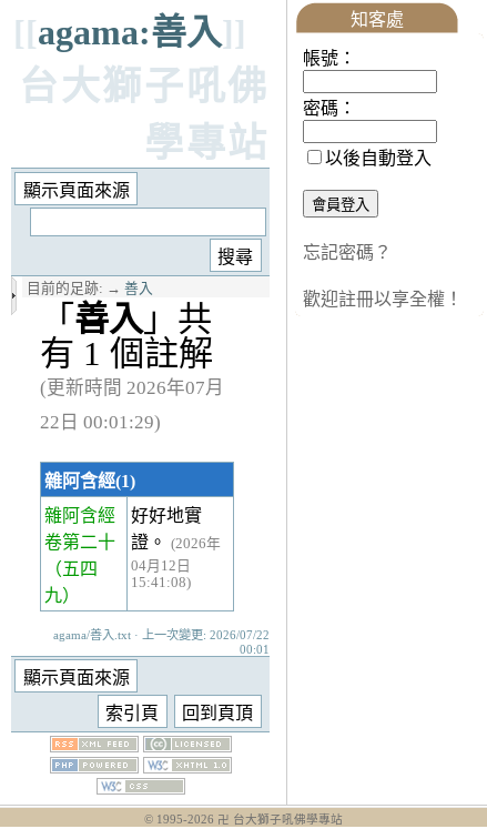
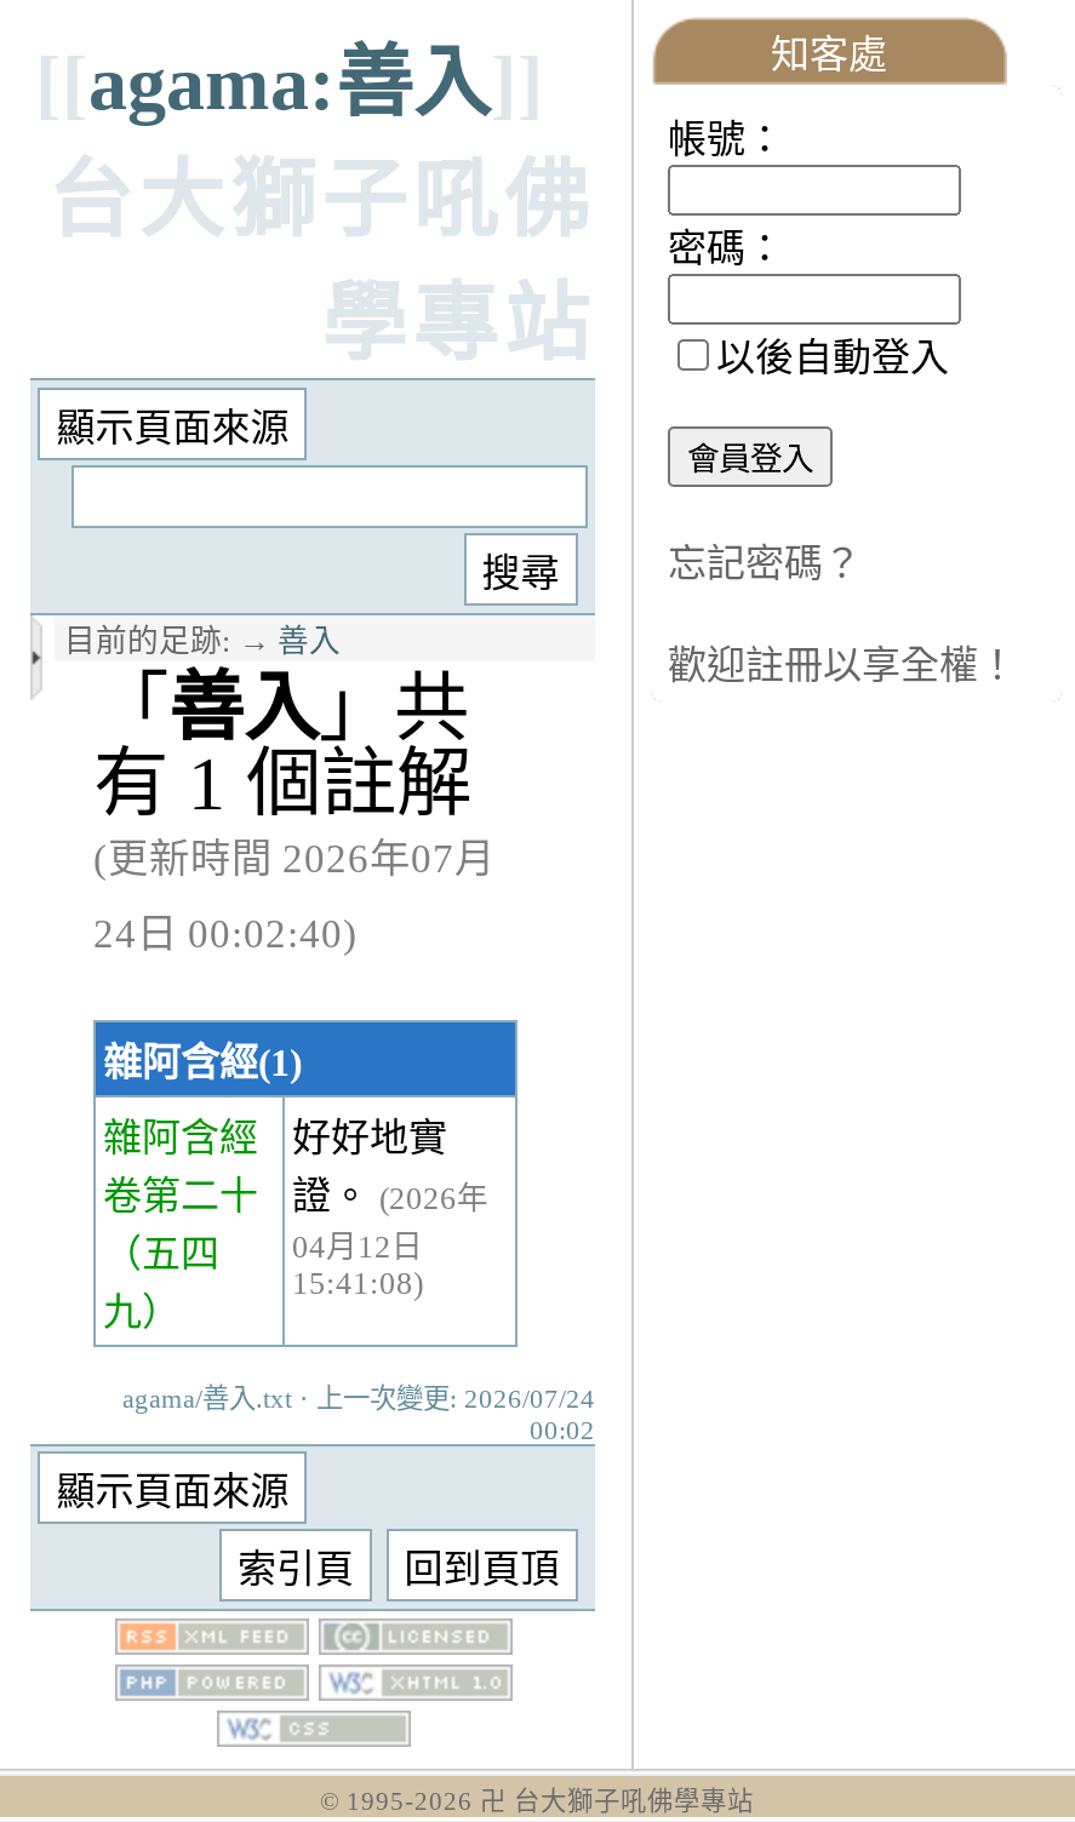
[40,411,161,432] 22日 00:01:29) -> [93,910,358,956] 24日 00:02:40)
[53,628,270,641] agama/善入.txt · 上一次變更: 2026/07/22 -> [122,1383,595,1412] agama/善入.txt · 上一次變更: 2026/07/24
[240,642,270,656] 00:01 -> [530,1414,595,1444] 00:02

